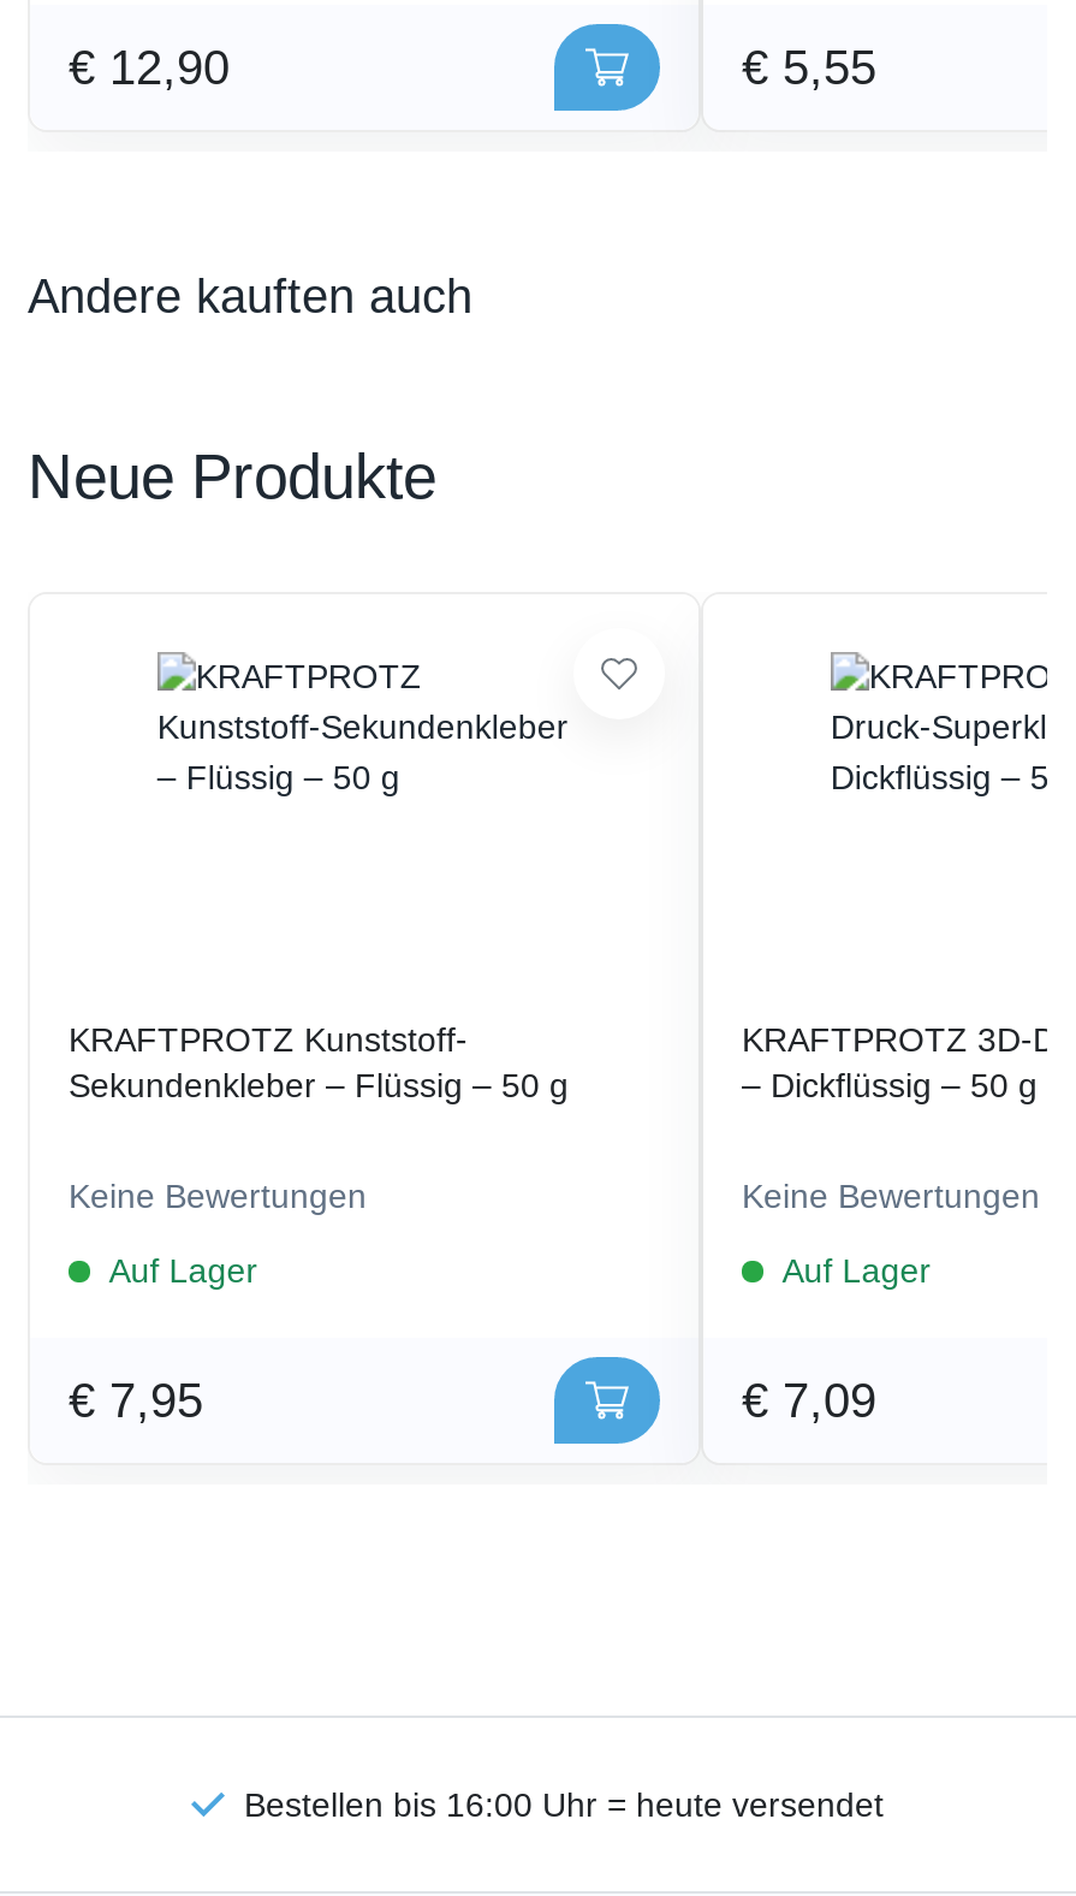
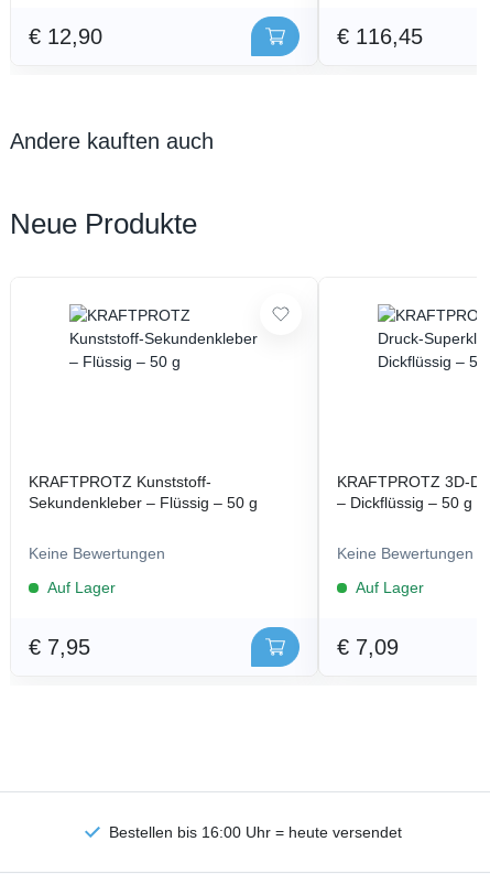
[742,42,876,95] € 5,55 -> [337,25,423,49] € 116,45

